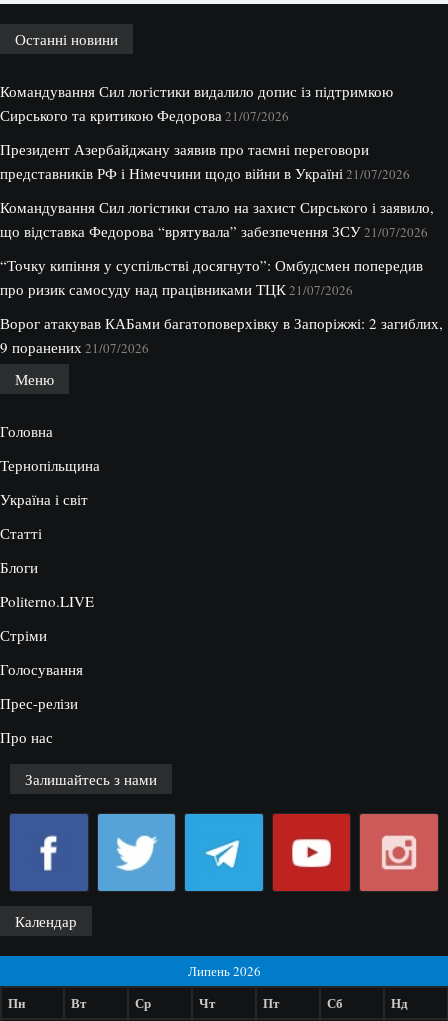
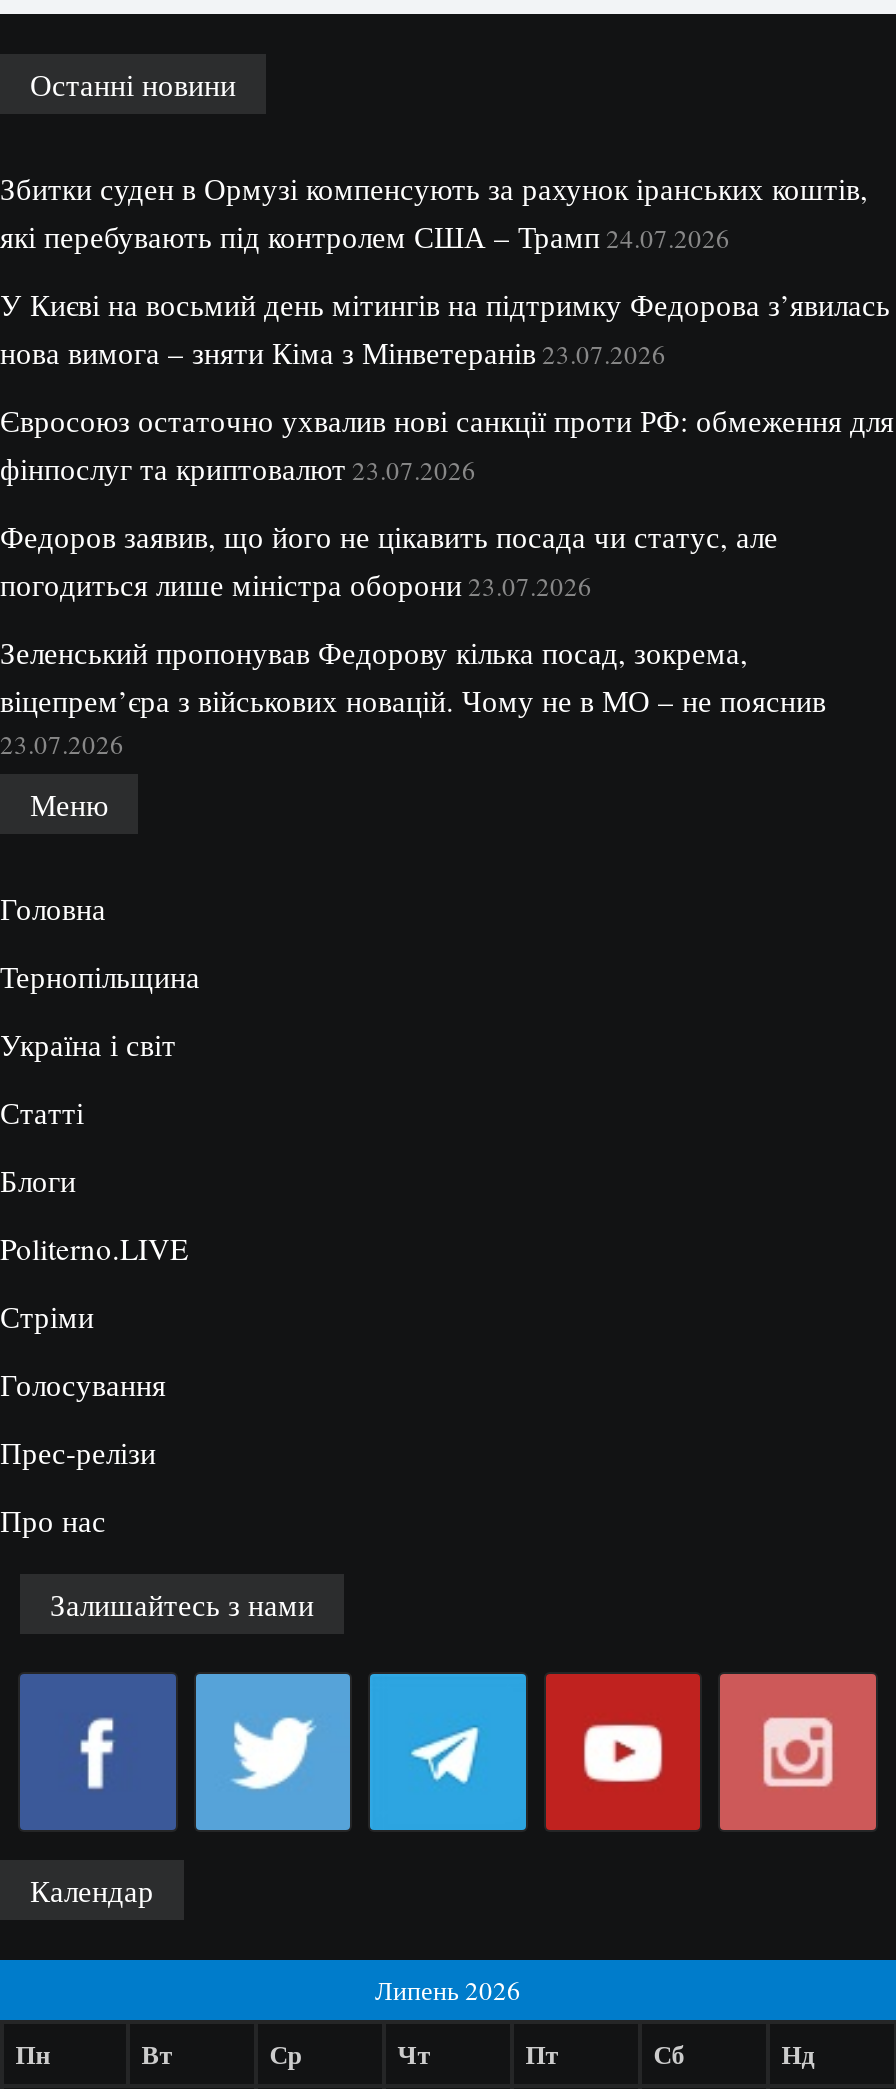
[0,81,393,125] Командування Сил логістики видалило допис із підтримкою | Сирського та критикою Федорова 21/07/2026 -> [0,168,868,256] Збитки суден в Ормузі компенсують за рахунок іранських коштів, | які перебувають під контролем США – Трамп 24.07.2026
[0,139,410,183] Президент Азербайджану заявив про таємні переговори | представників РФ і Німеччини щодо війни в Україні 21/07/2026 -> [0,284,890,372] У Києві на восьмий день мітингів на підтримку Федорова з’явилась | нова вимога – зняти Кіма з Мінветеранів 23.07.2026
[0,197,434,241] Командування Сил логістики стало на захист Сирського і заявило, | що відставка Федорова “врятувала” забезпечення ЗСУ 21/07/2026 -> [0,400,894,488] Євросоюз остаточно ухвалив нові санкції проти РФ: обмеження для | фінпослуг та криптовалют 23.07.2026
[0,255,423,299] “Точку кипіння у суспільстві досягнуто”: Омбудсмен попередив | про ризик самосуду над працівниками ТЦК 21/07/2026 -> [0,516,778,604] Федоров заявив, що його не цікавить посада чи статус, але | погодиться лише міністра оборони 23.07.2026
[0,313,443,357] Ворог атакував КАБами багатоповерхівку в Запоріжжі: 2 загиблих, | 9 поранених 21/07/2026 -> [0,632,826,762] Зеленський пропонував Федорову кілька посад, зокрема, | віцепрем’єра з військових новацій. Чому не в МО – не пояснив | 23.07.2026

